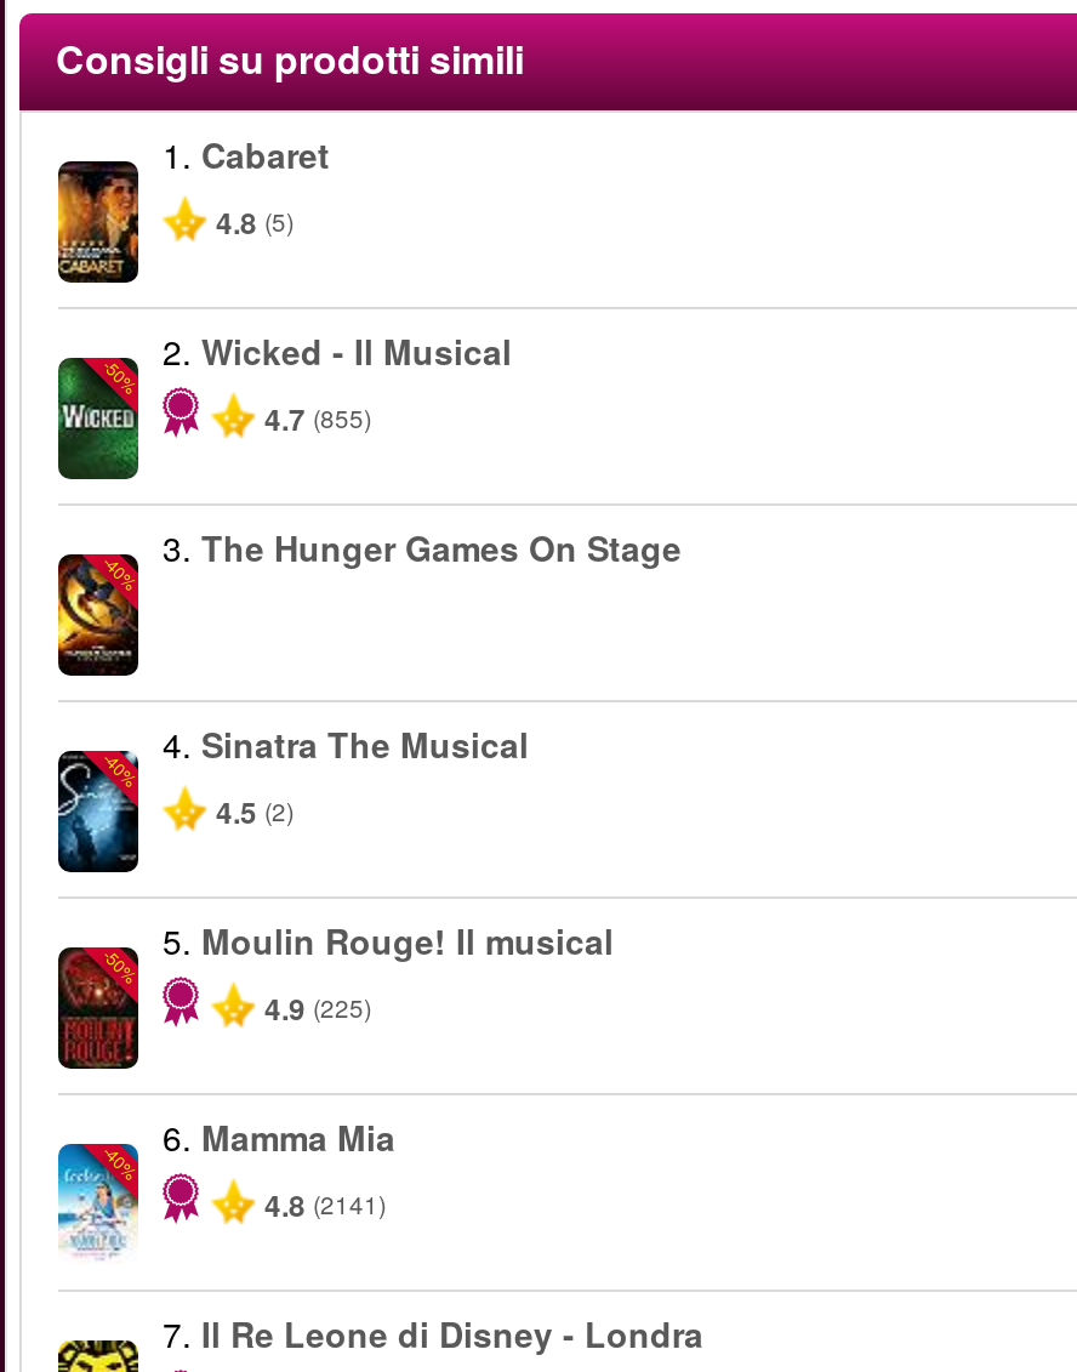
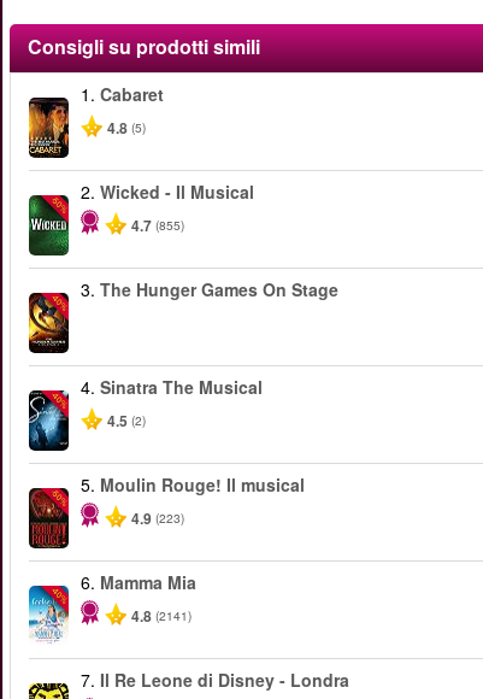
[264,987,371,1030] 4.9 (225) -> [131,508,184,529] 4.9 (223)

